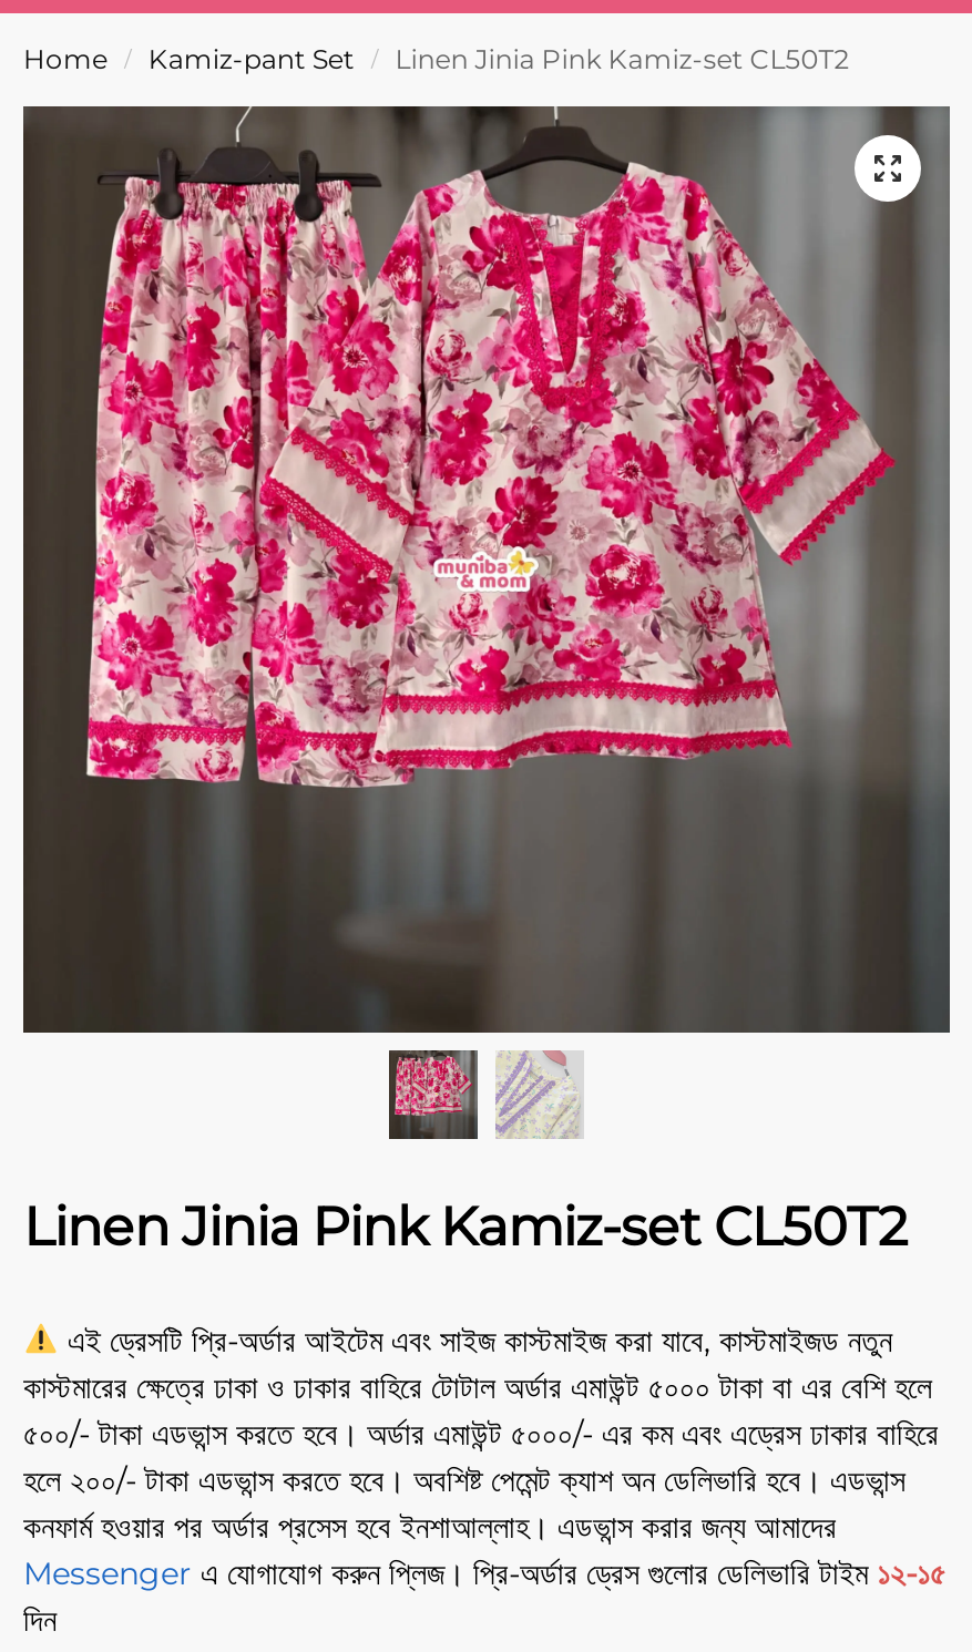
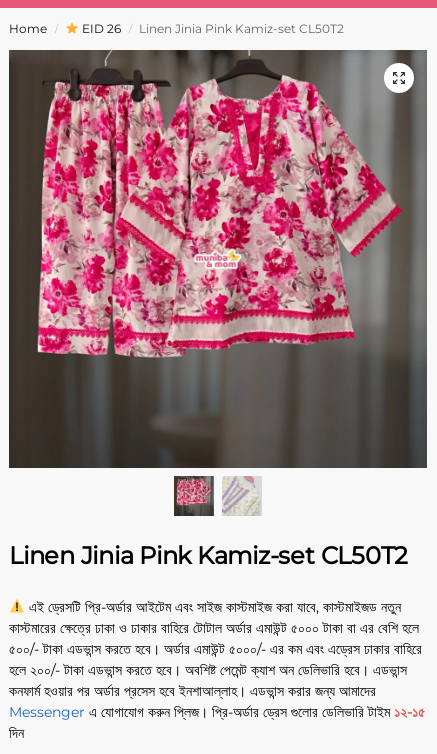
[148,42,354,75] Kamiz-pant Set -> [79,21,121,36] EID 26

